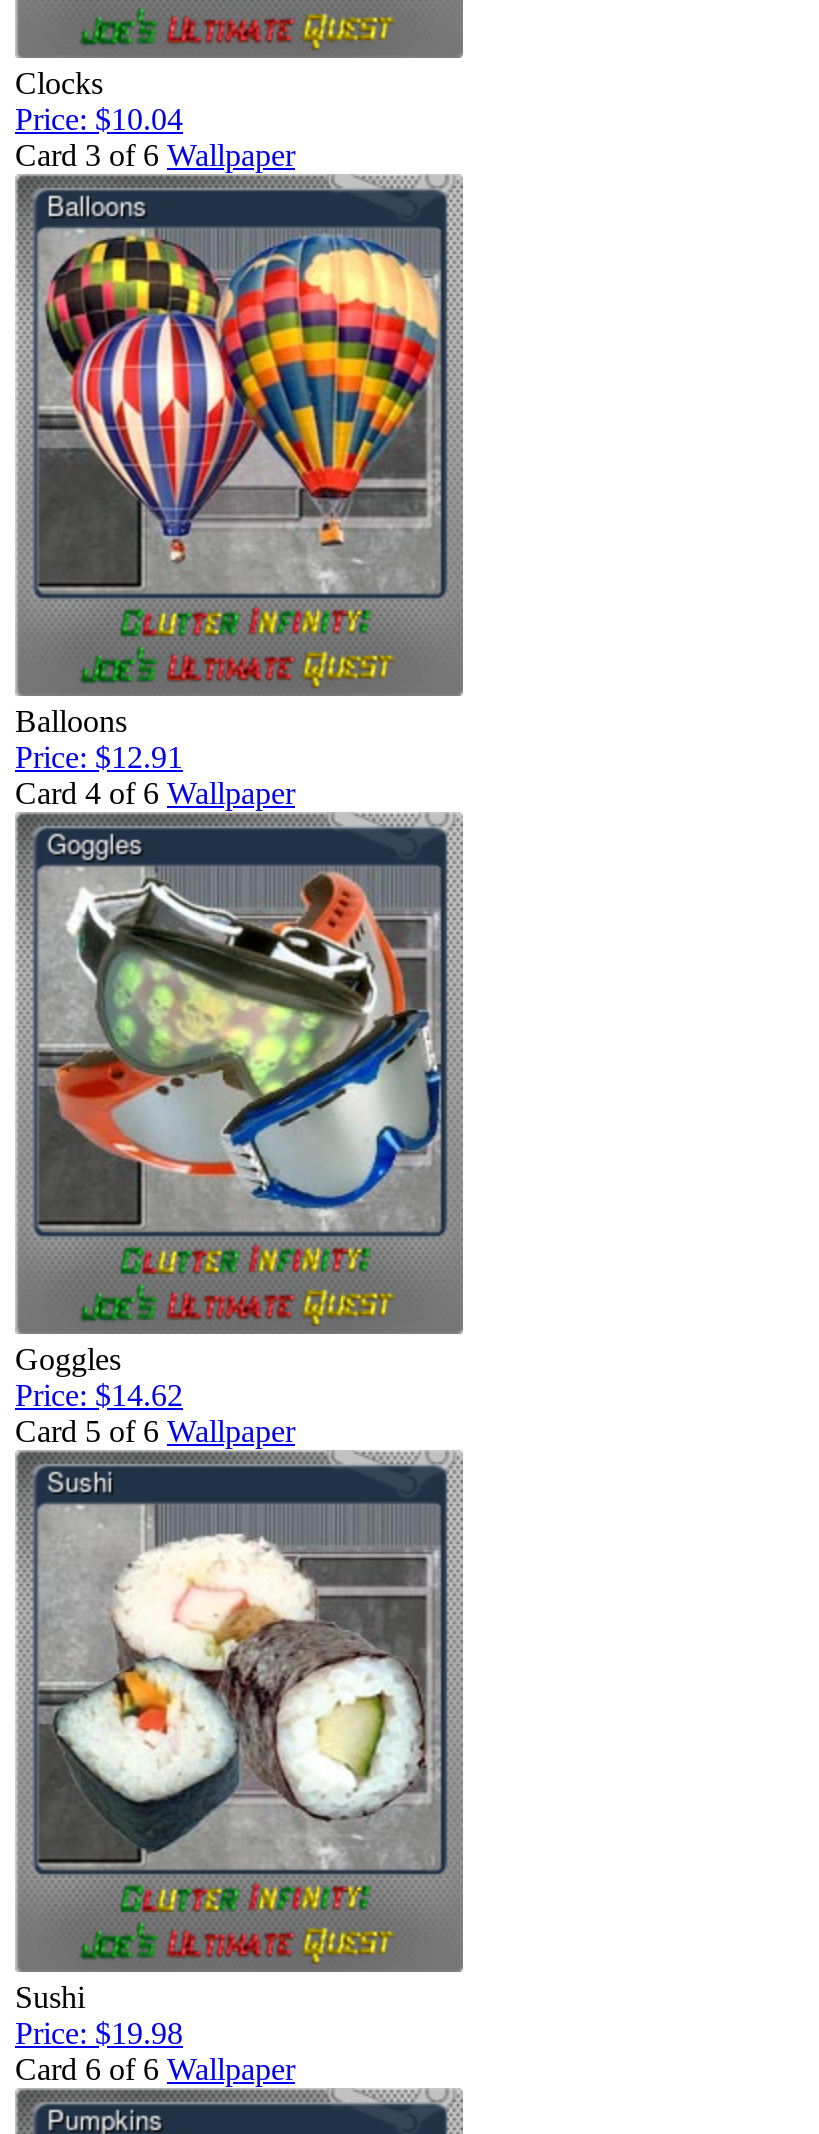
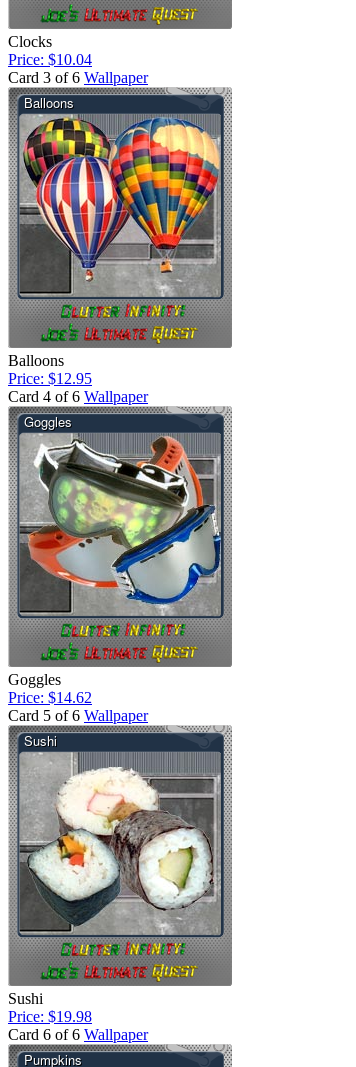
[15,739,183,773] Price: $12.91 -> [8,369,92,386] Price: $12.95

